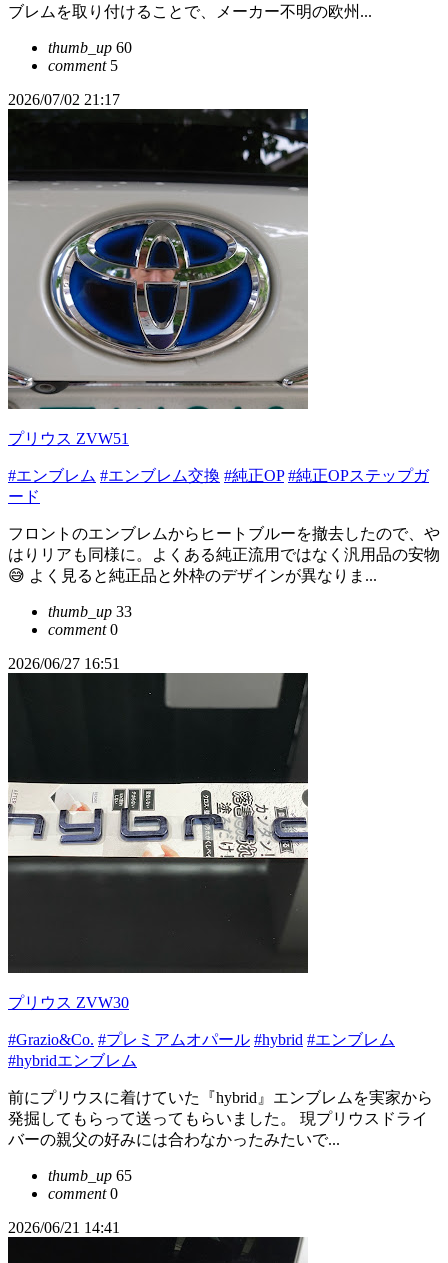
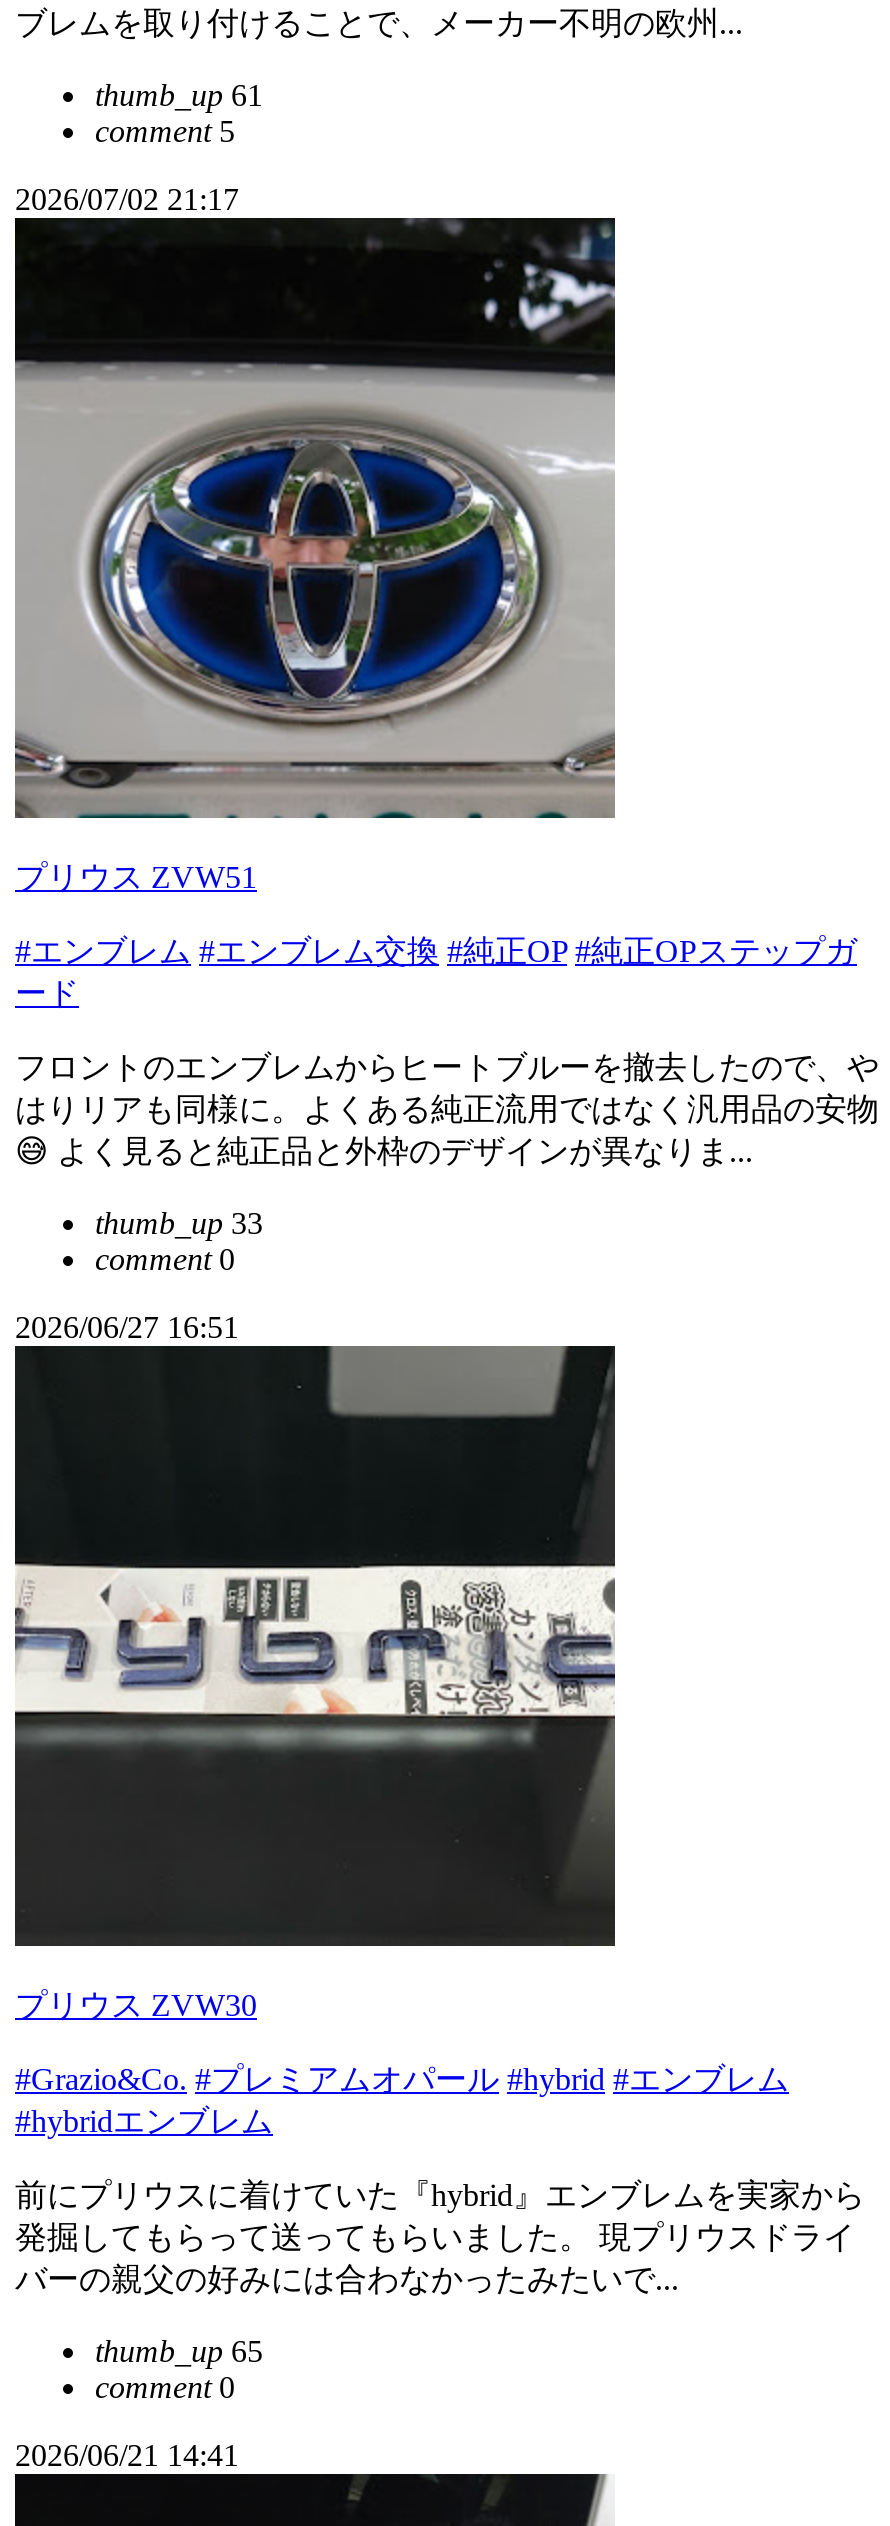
[48,39,132,56] thumb_up 60 -> [95,78,263,112] thumb_up 61

